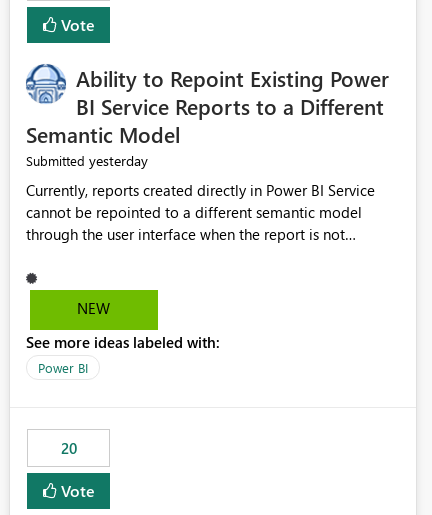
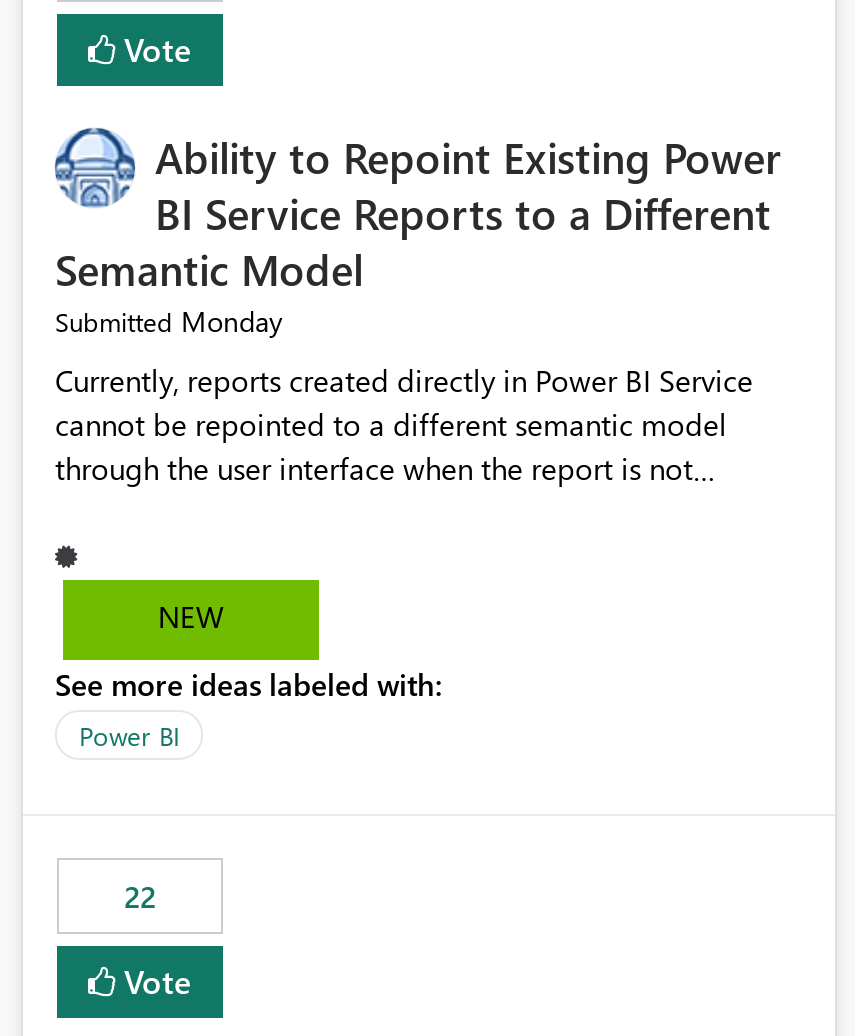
[26,151,148,170] Submitted yesterday -> [55,303,283,341] Submitted Monday
[60,438,76,458] 20 -> [124,877,156,917] 22

